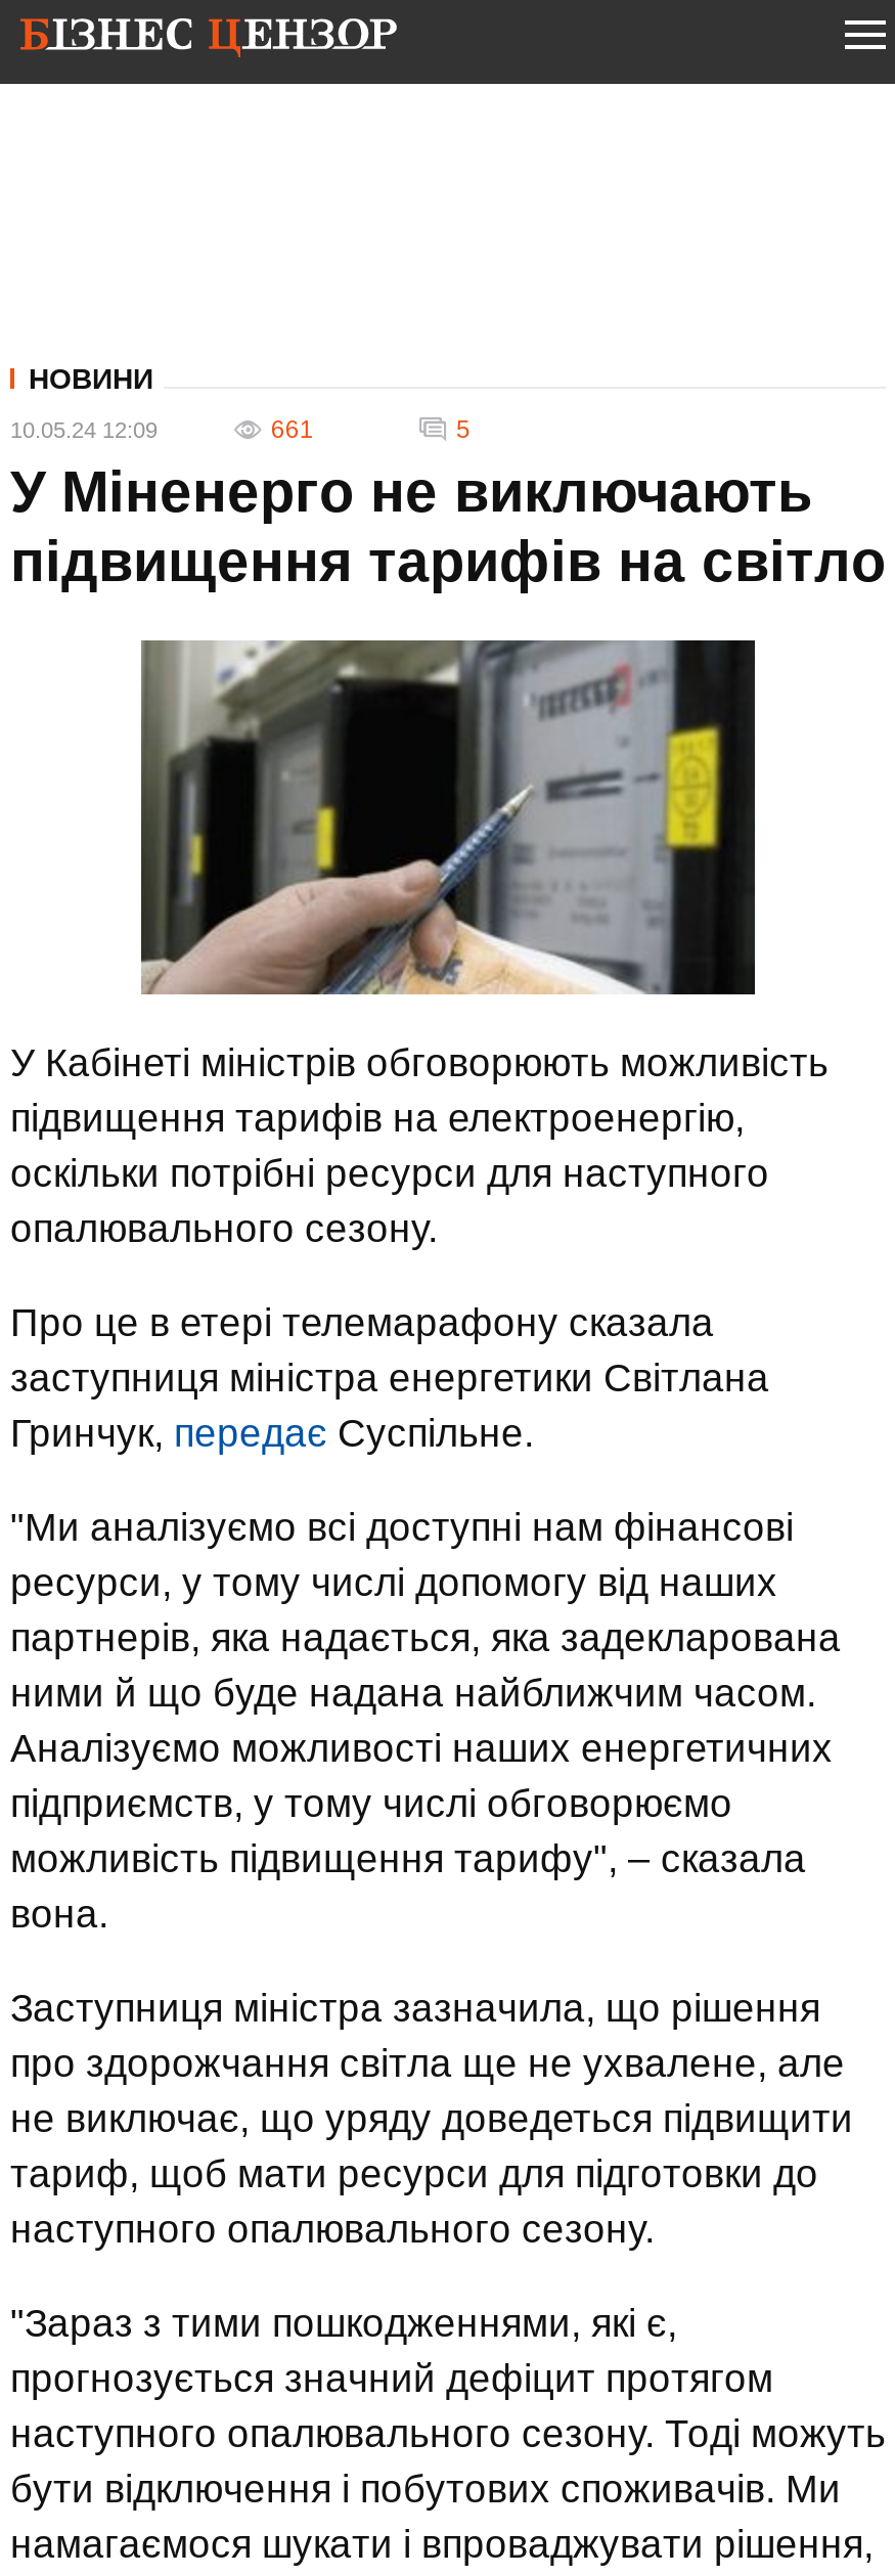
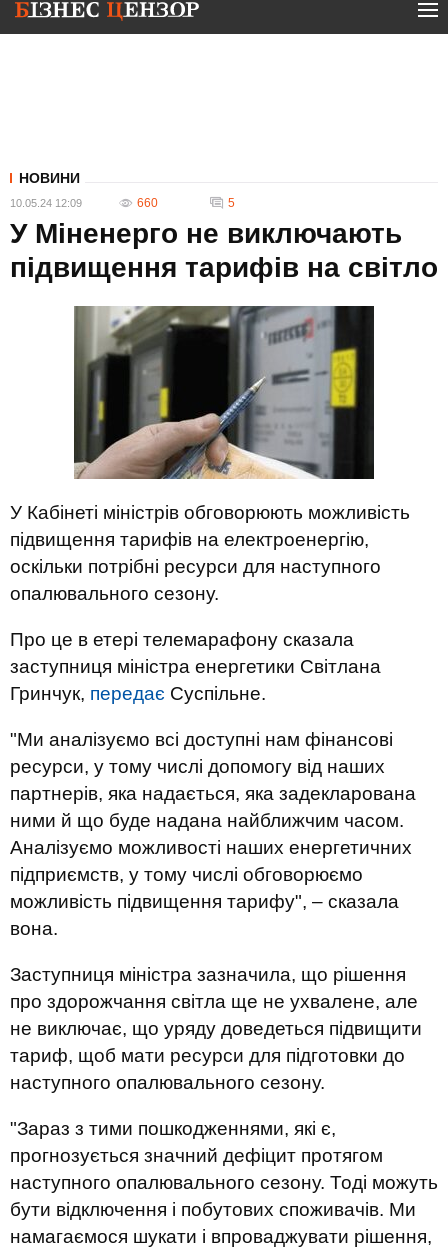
[271,415,314,444] 661 -> [137,196,158,210] 660

